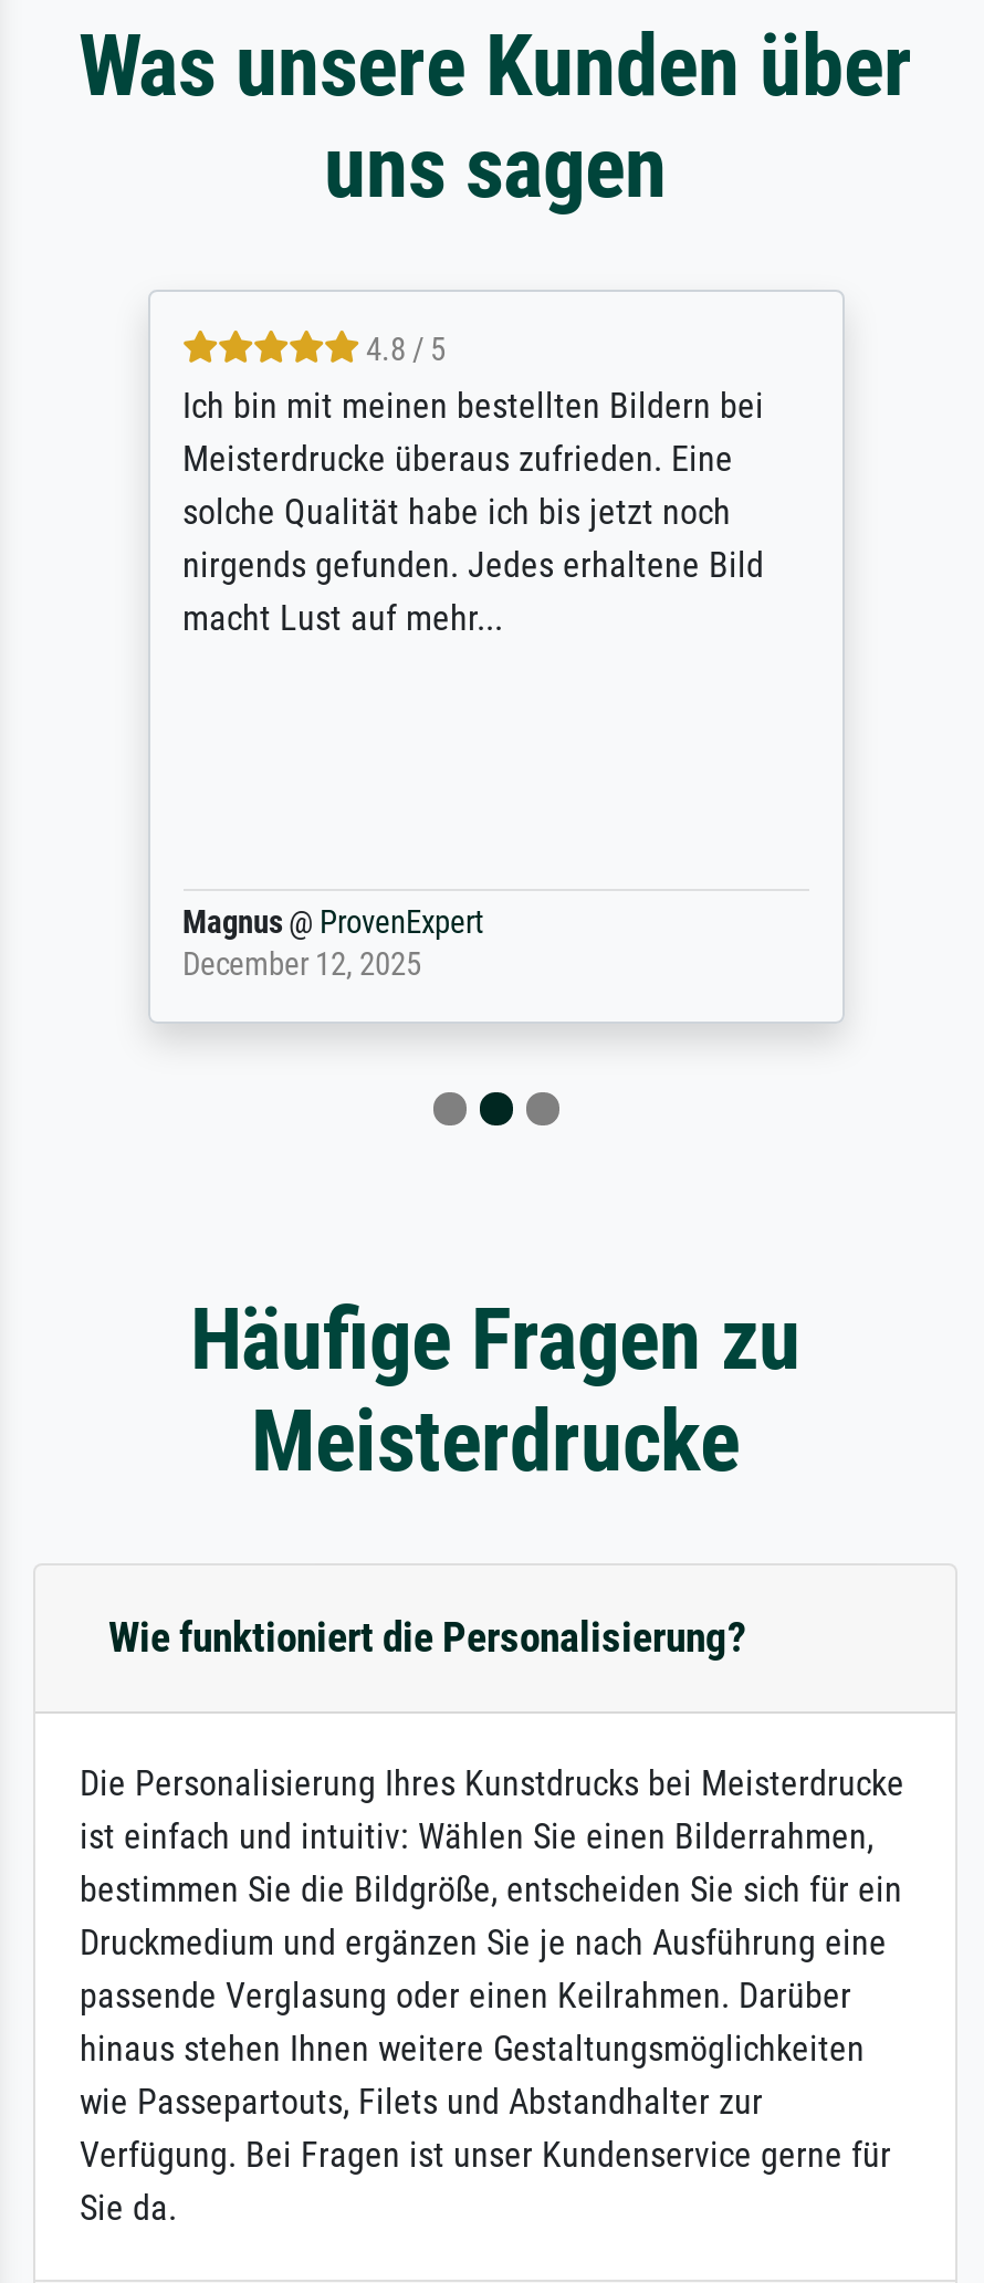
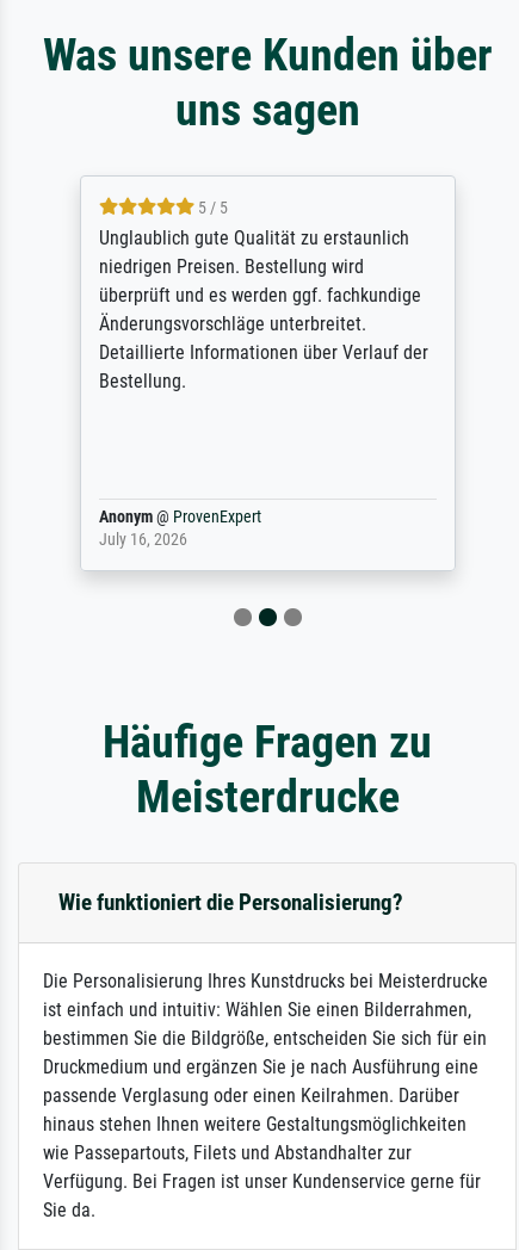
[182,332,764,639] 4.8 / 5 | Ich bin mit meinen bestellten Bildern bei | Meisterdrucke überaus zufrieden. Eine | solche Qualität habe ich bis jetzt noch | nirgends gefunden. Jedes erhaltene Bild | macht Lust auf mehr... -> [98,198,428,392] 5 / 5 | Unglaublich gute Qualität zu erstaunlich | niedrigen Preisen. Bestellung wird | überprüft und es werden ggf. fachkundige | Änderungsvorschläge unterbreitet. | Detaillierte Informationen über Verlauf der | Bestellung.
[182,905,483,984] Magnus @ ProvenExpert | December 12, 2025 -> [98,506,261,549] Anonym @ ProvenExpert | July 16, 2026

